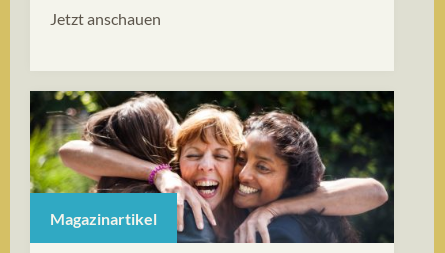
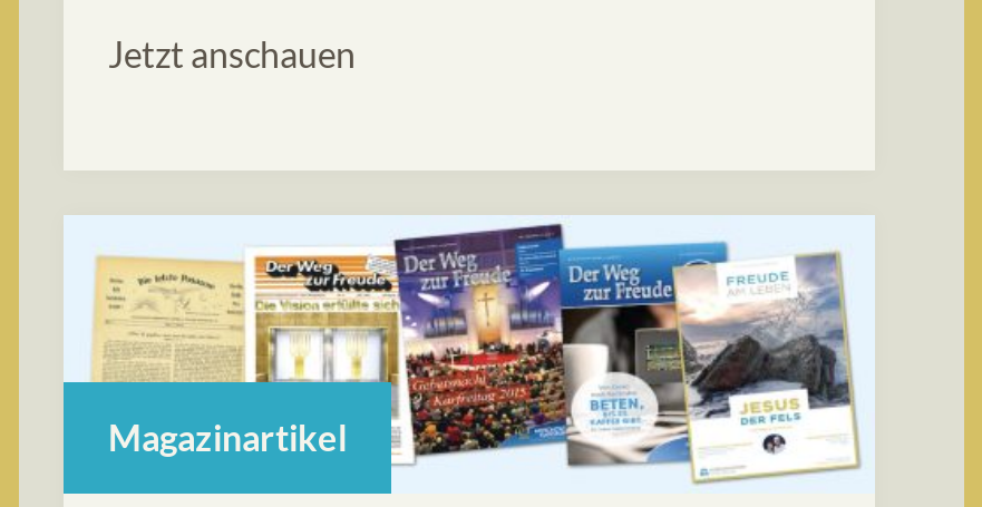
[29,90,395,244] [image] -> [64,214,875,495] [image]

